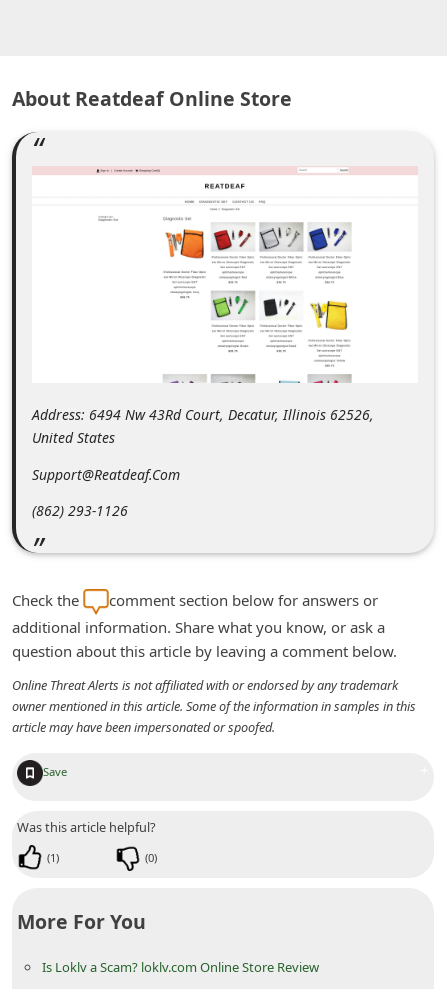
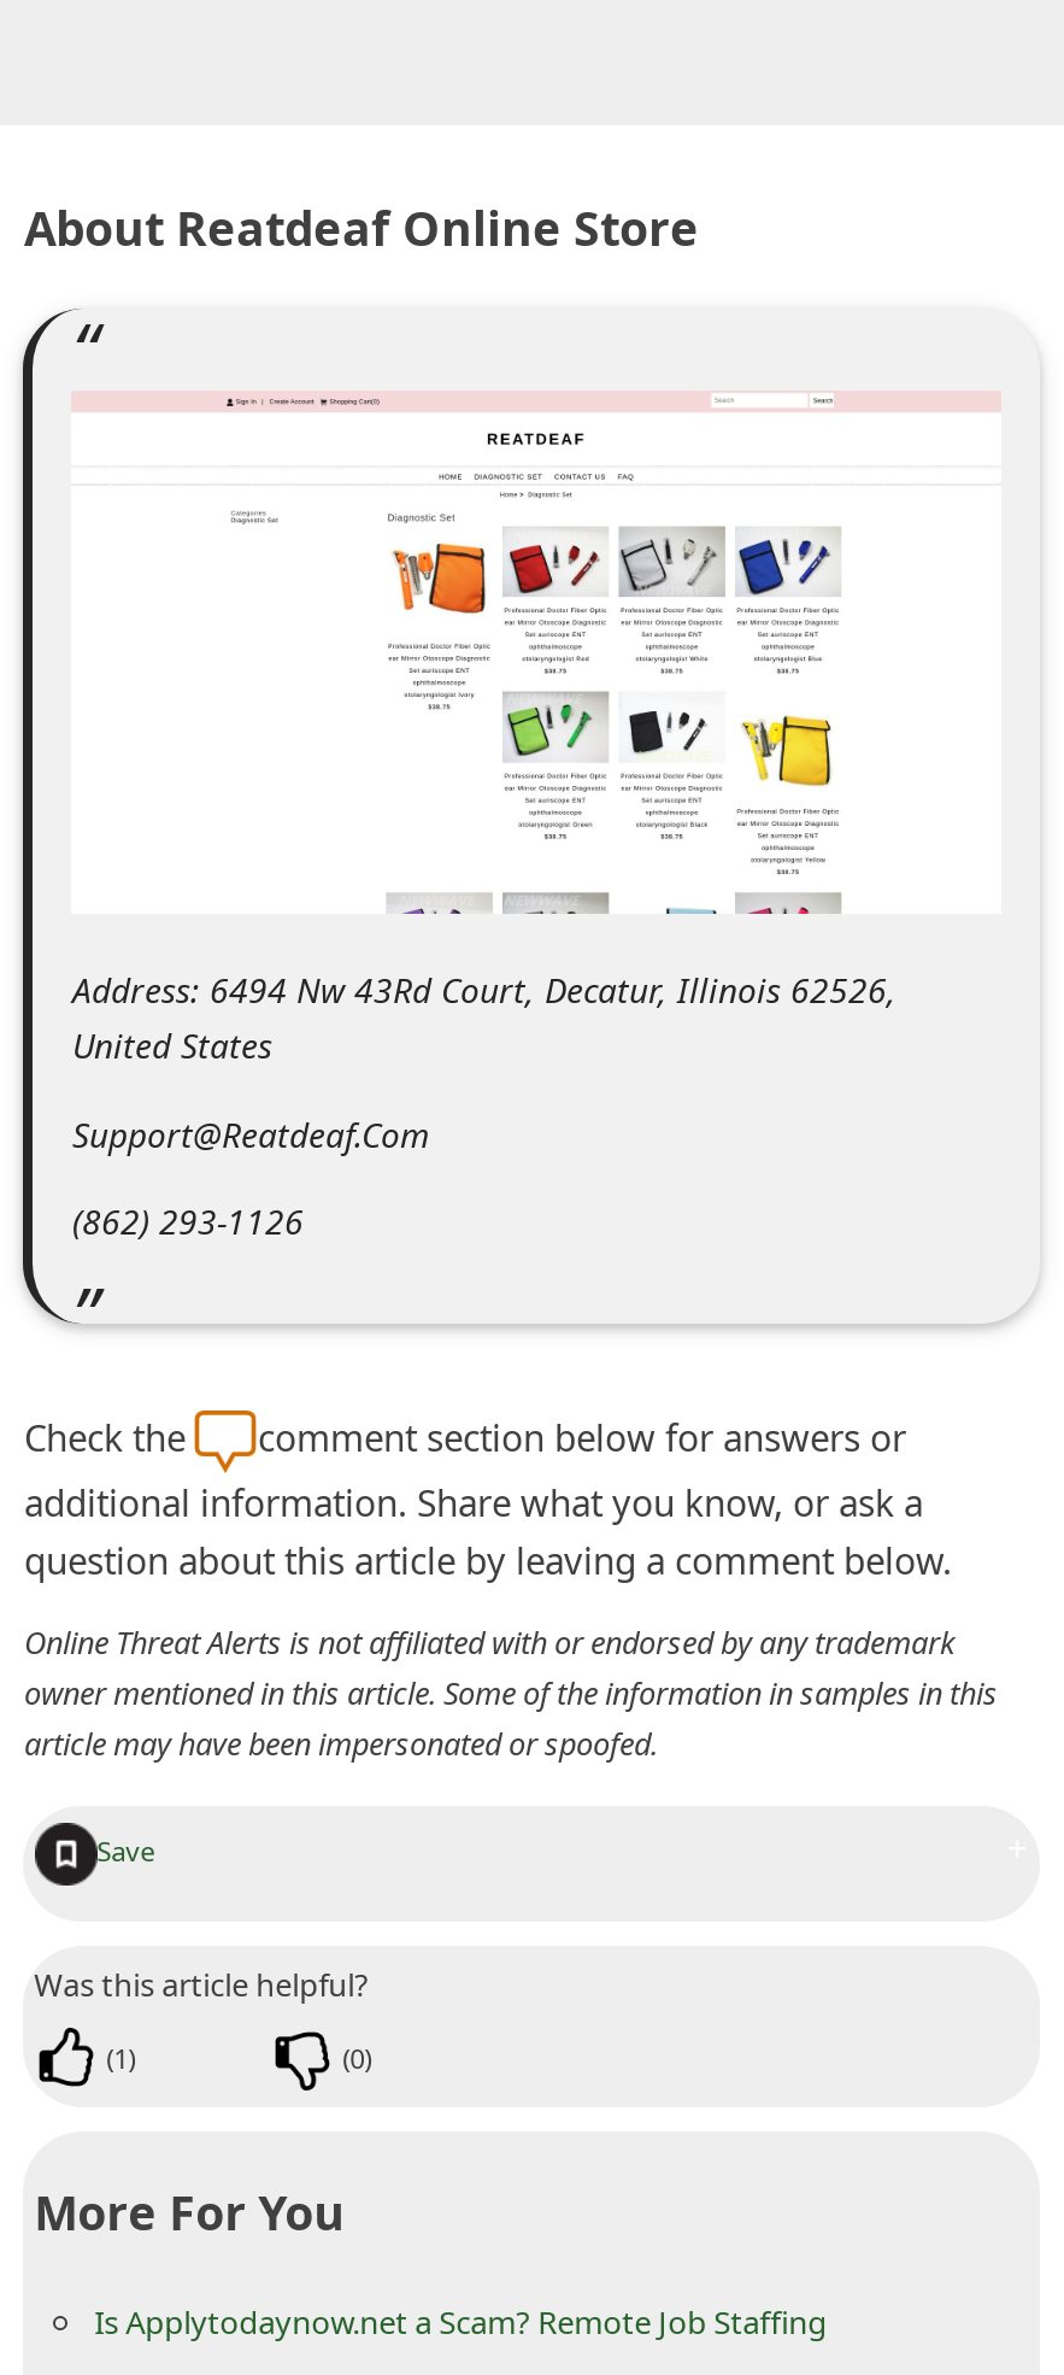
[42,958,319,976] Is Loklv a Scam? loklv.com Online Store Review -> [94,2301,827,2344] Is Applytodaynow.net a Scam? Remote Job Staffing

